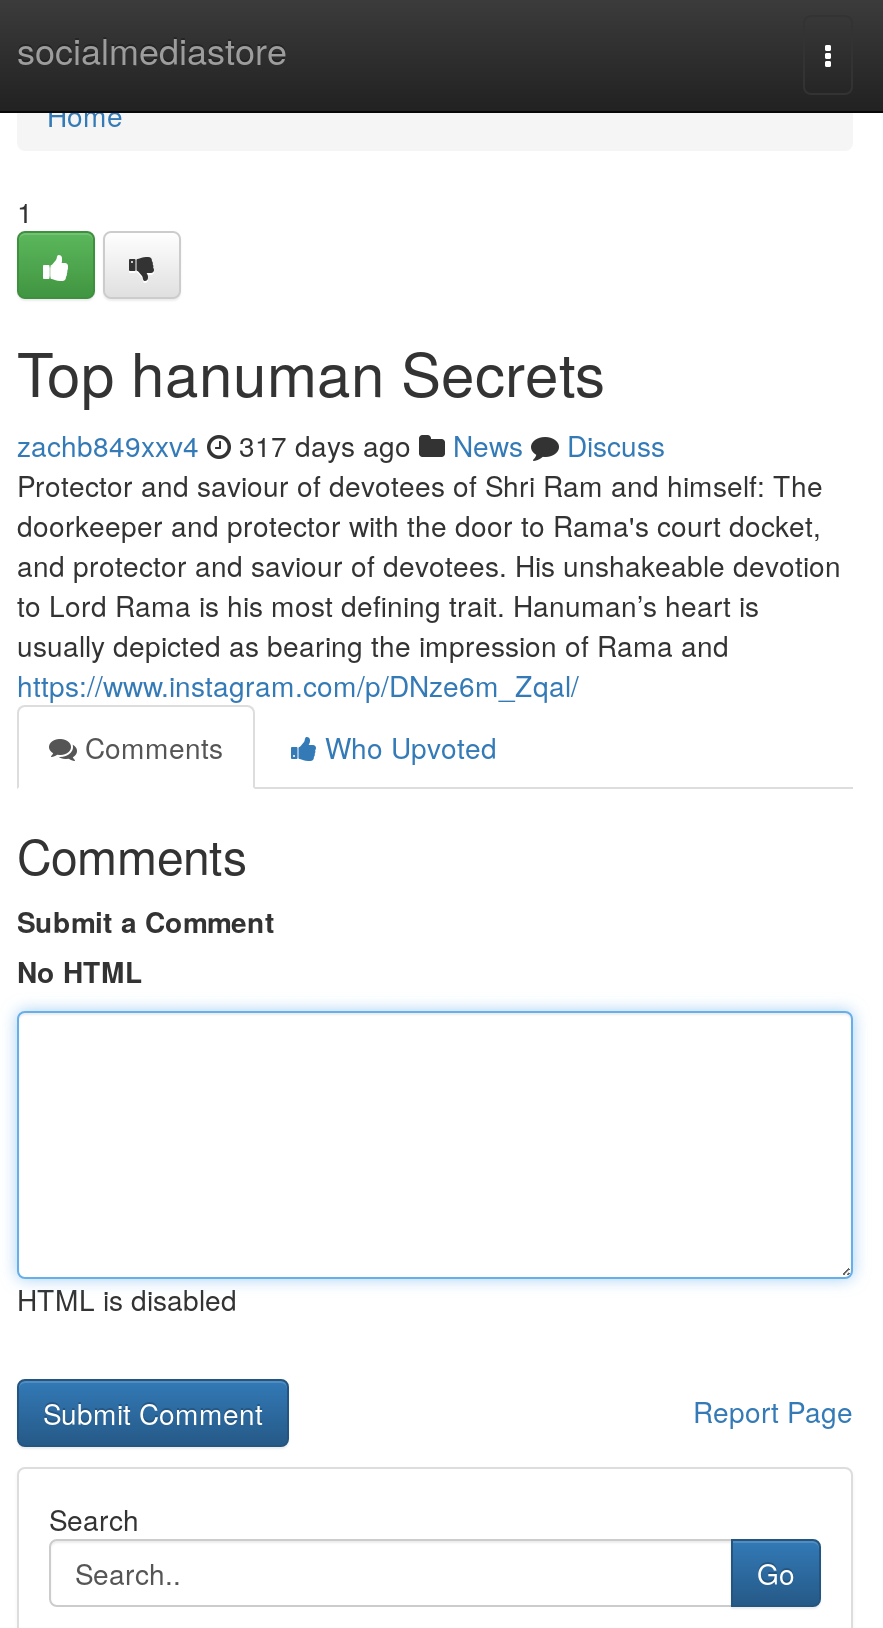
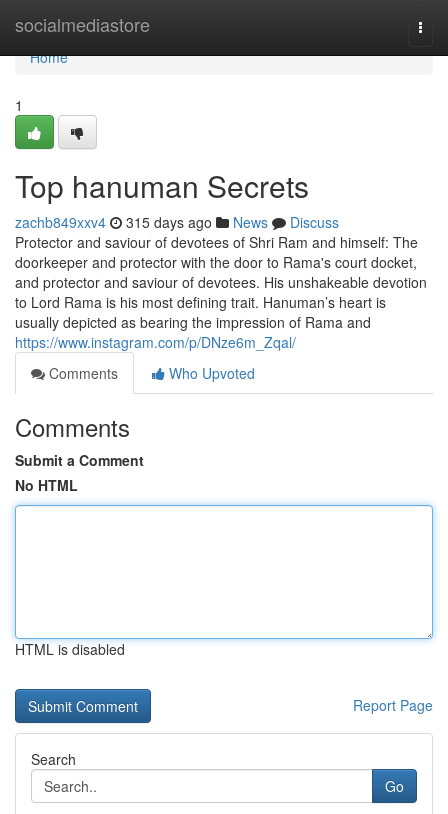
[17,425,665,465] zachb849xxv4 317 days ago News Discuss -> [15,212,339,232] zachb849xxv4 315 days ago News Discuss

